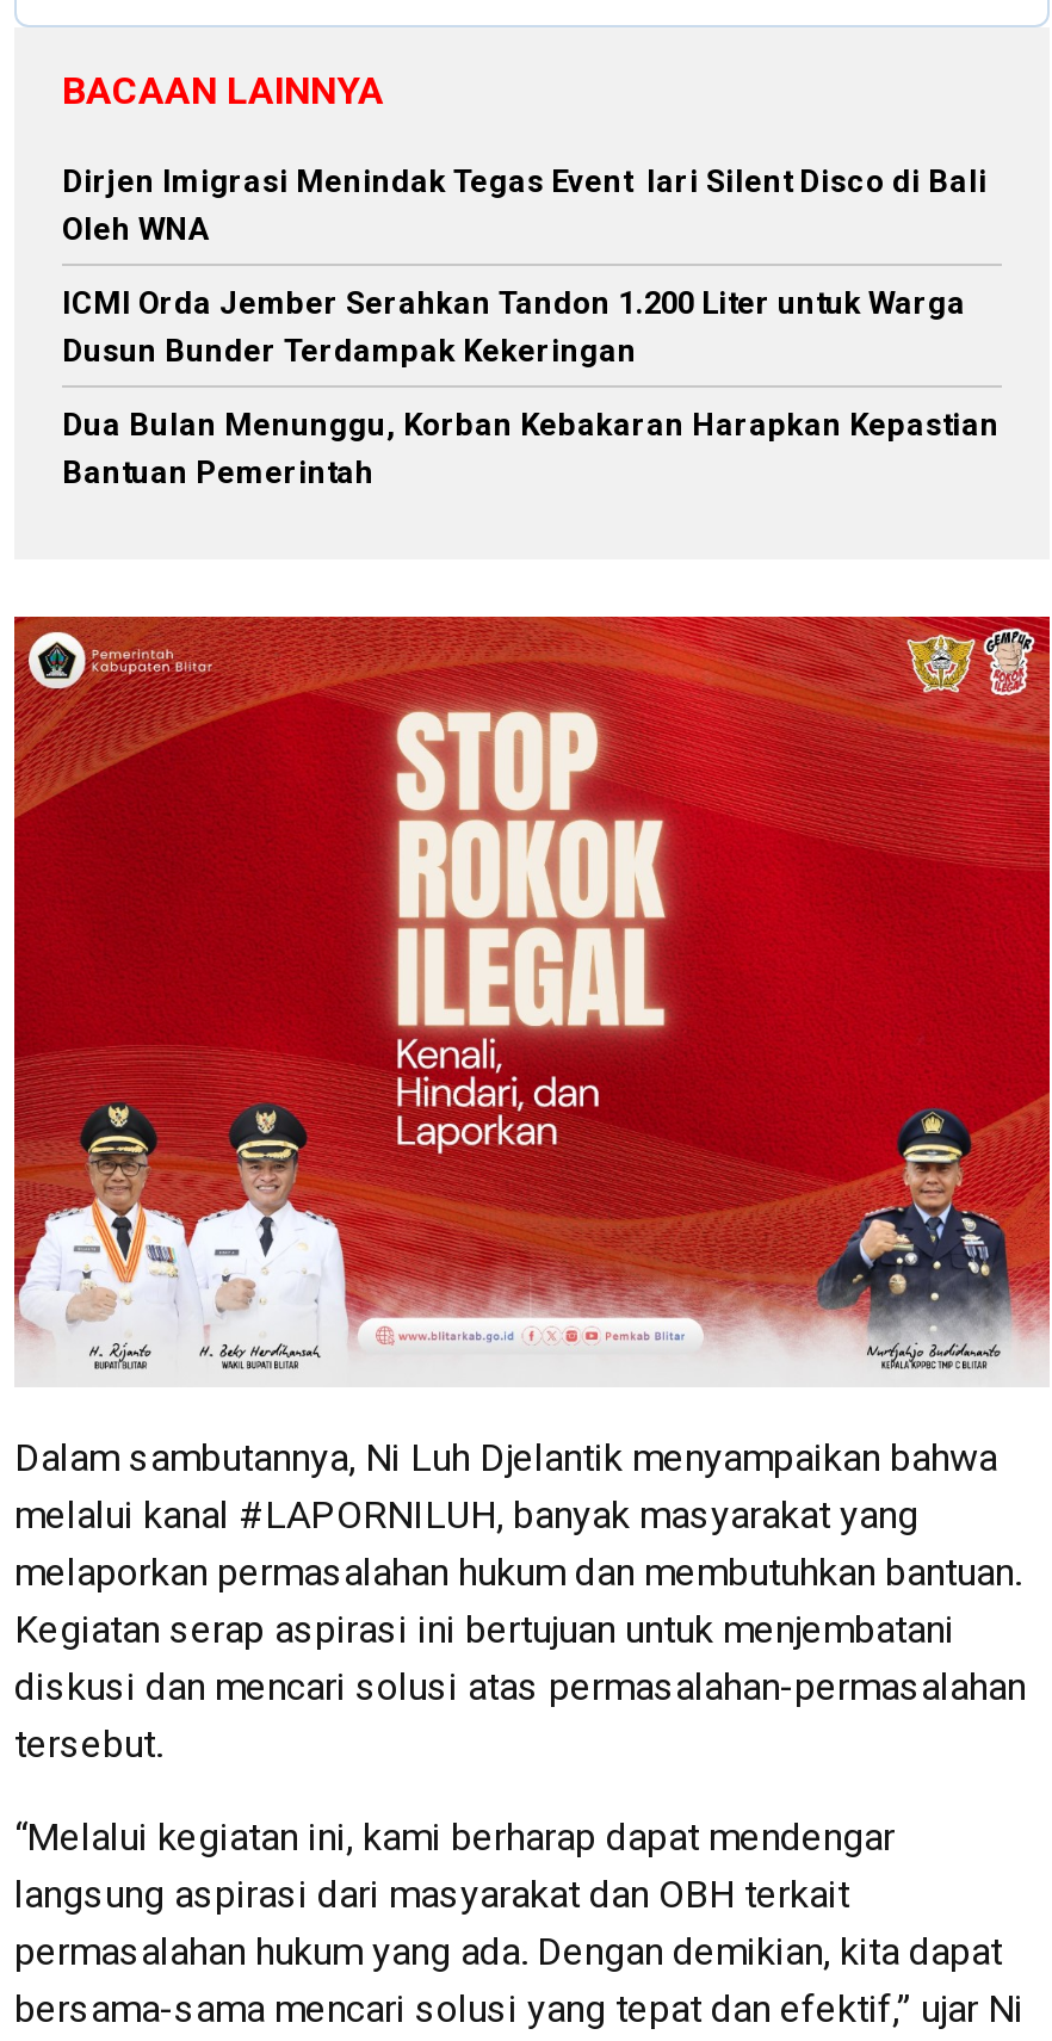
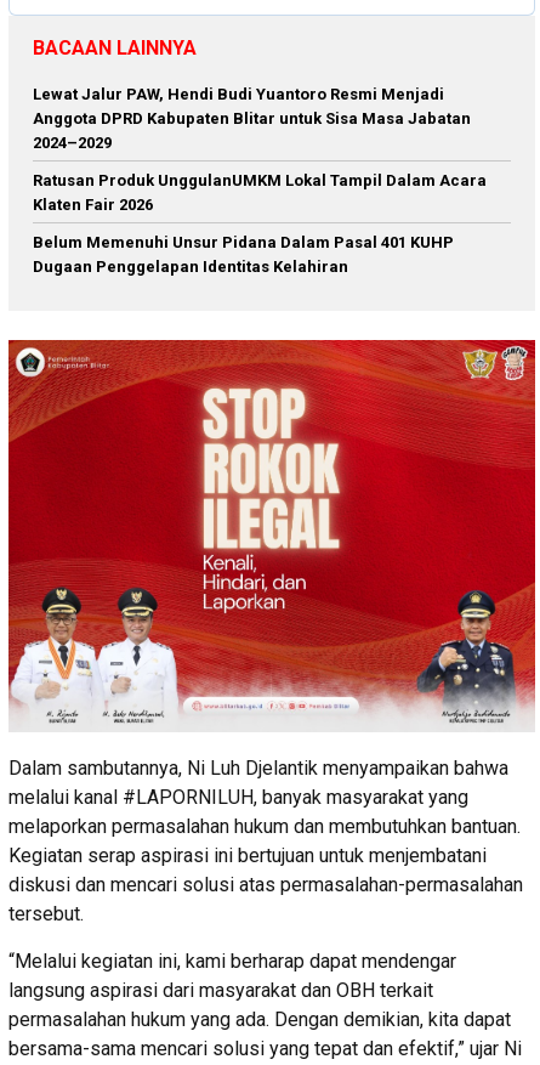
[62,164,988,248] Dirjen Imigrasi Menindak Tegas Event lari Silent Disco di Bali | Oleh WNA -> [33,85,471,152] Lewat Jalur PAW, Hendi Budi Yuantoro Resmi Menjadi | Anggota DPRD Kabupaten Blitar untuk Sisa Masa Jabatan | 2024–2029
[62,286,966,369] ICMI Orda Jember Serahkan Tandon 1.200 Liter untuk Warga | Dusun Bunder Terdampak Kekeringan -> [33,172,487,214] Ratusan Produk UnggulanUMKM Lokal Tampil Dalam Acara | Klaten Fair 2026
[62,407,1000,491] Dua Bulan Menunggu, Korban Kebakaran Harapkan Kepastian | Bantuan Pemerintah -> [33,234,454,276] Belum Memenuhi Unsur Pidana Dalam Pasal 401 KUHP | Dugaan Penggelapan Identitas Kelahiran

